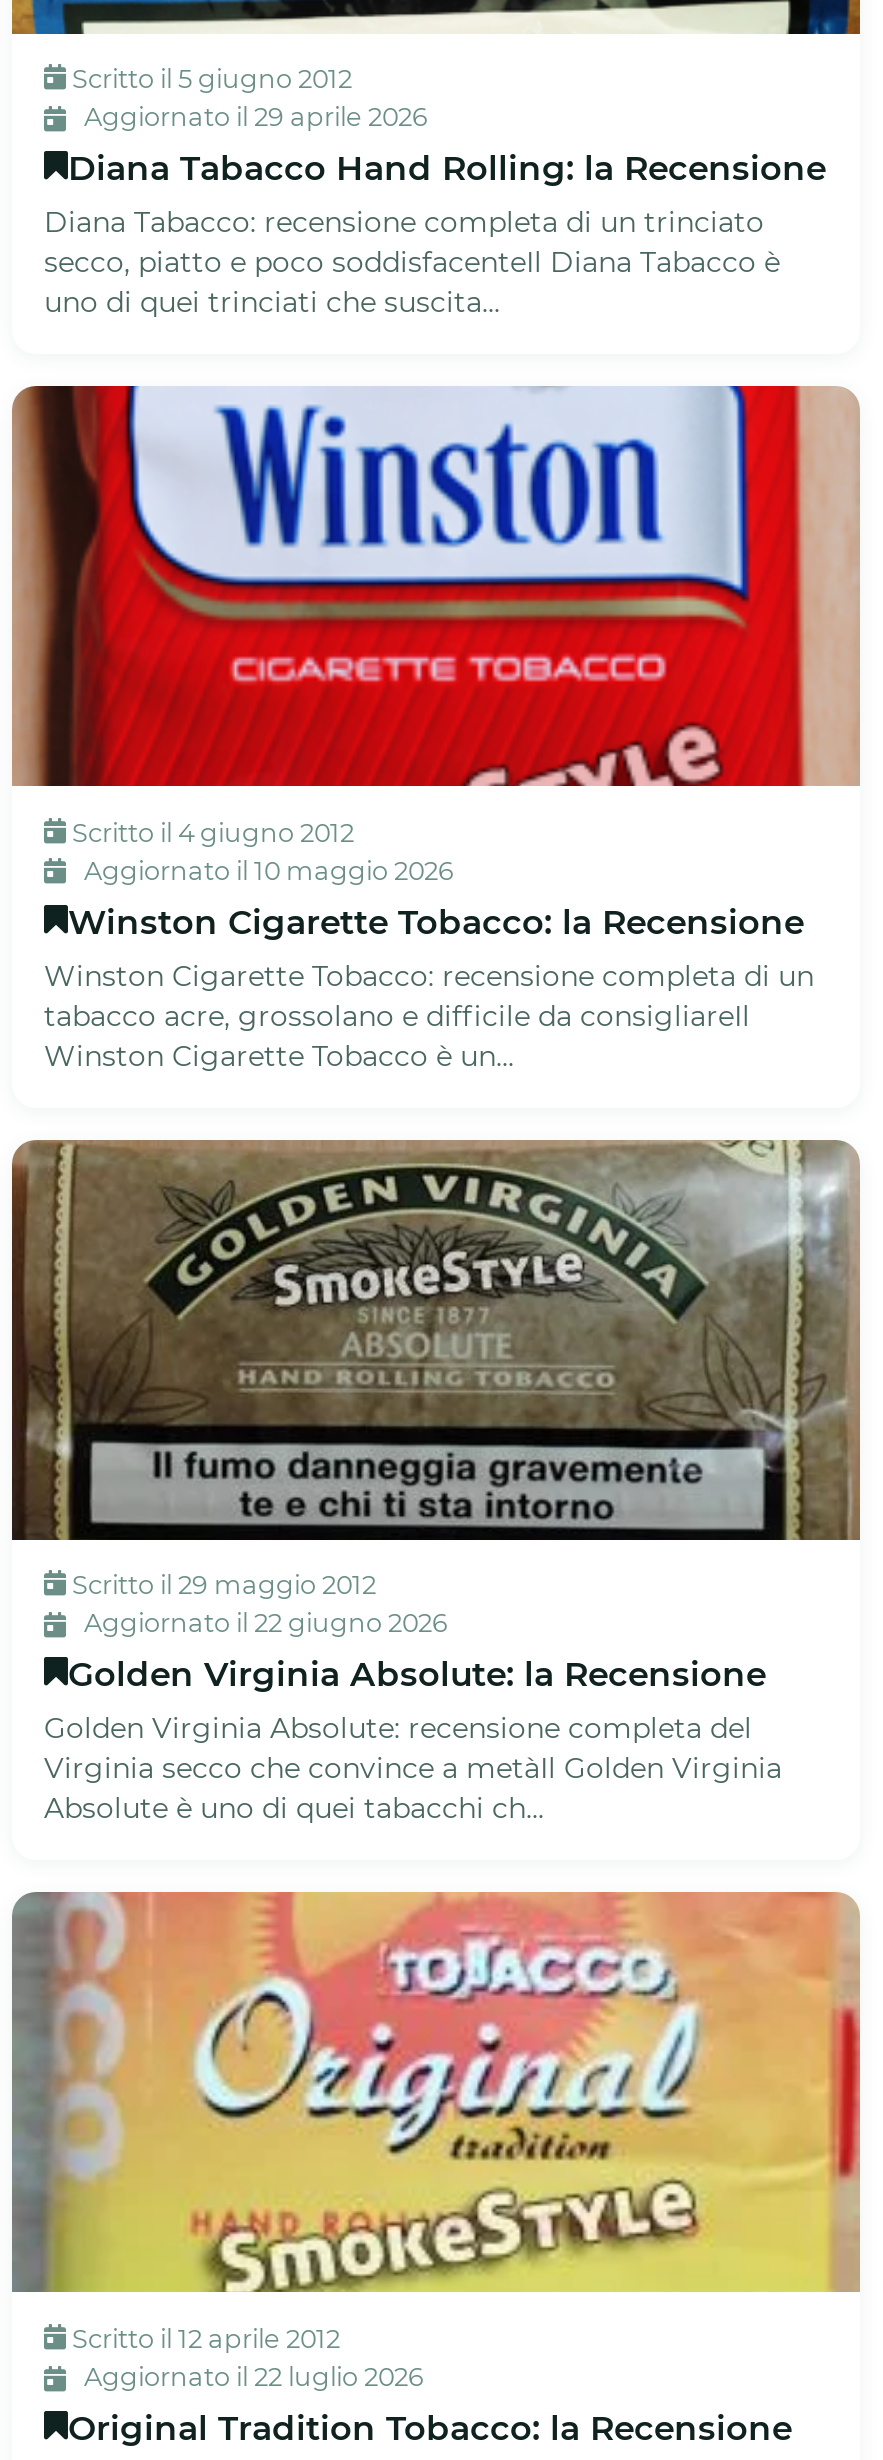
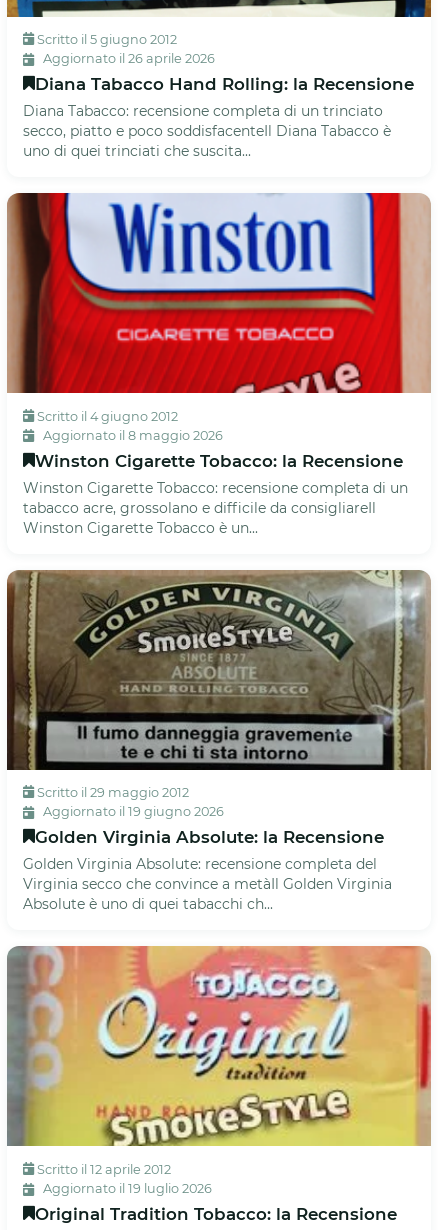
[78,102,428,132] Aggiornato il 29 aprile 2026 -> [40,51,215,66] Aggiornato il 26 aprile 2026
[78,856,454,886] Aggiornato il 10 maggio 2026 -> [40,428,223,443] Aggiornato il 8 maggio 2026
[78,1609,448,1639] Aggiornato il 22 giugno 2026 -> [40,804,224,819] Aggiornato il 19 giugno 2026
[78,2362,424,2392] Aggiornato il 22 luglio 2026 -> [40,1181,212,1196] Aggiornato il 19 luglio 2026

